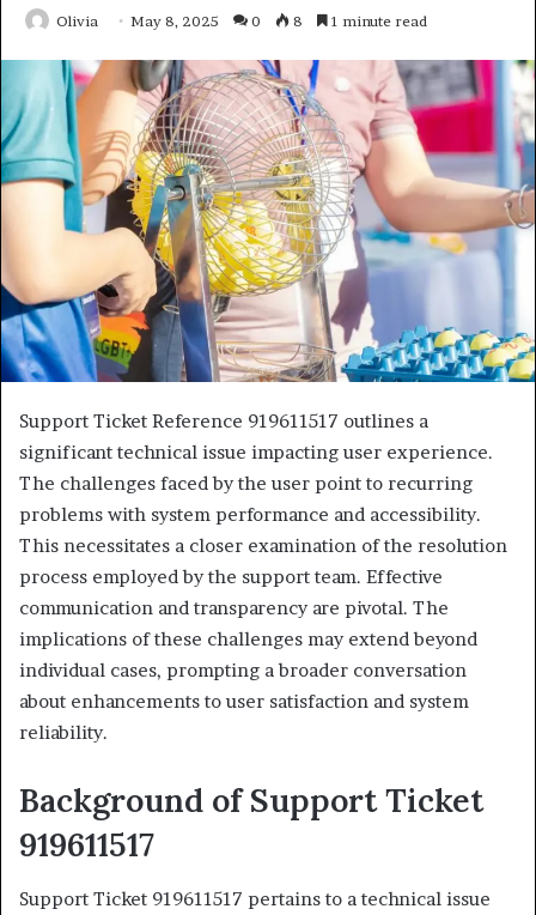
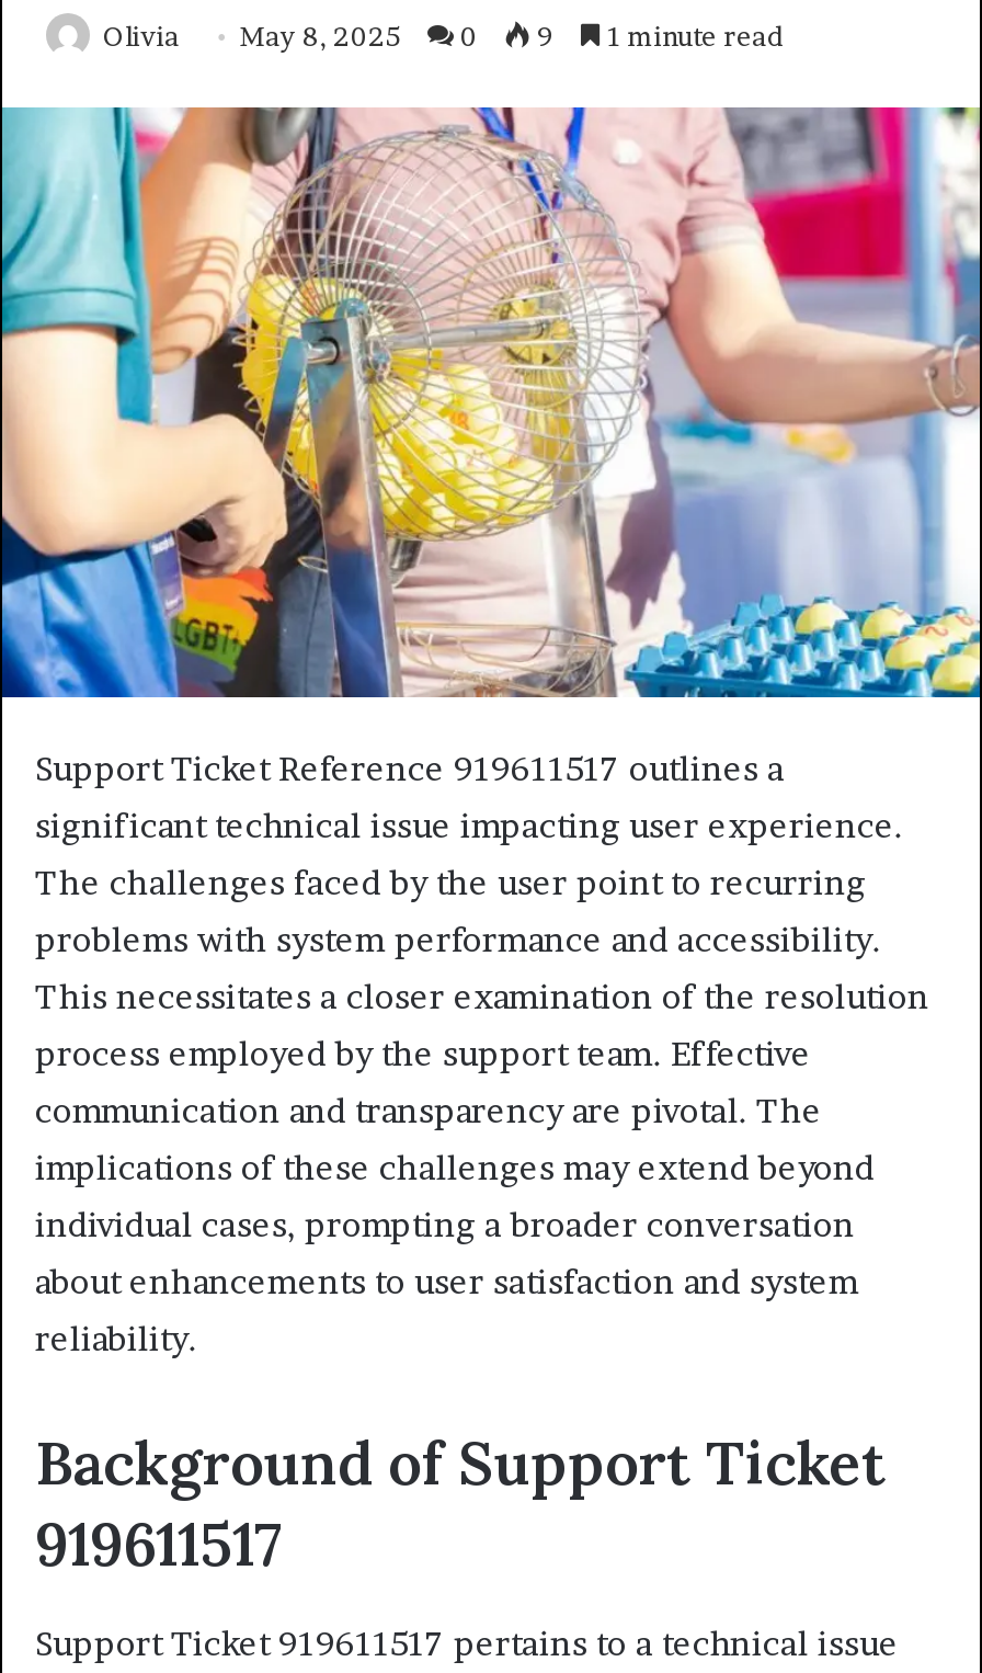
[56,12,427,30] Olivia May 8, 2025 0 8 1 minute read -> [103,21,783,54] Olivia May 8, 2025 0 9 1 minute read

